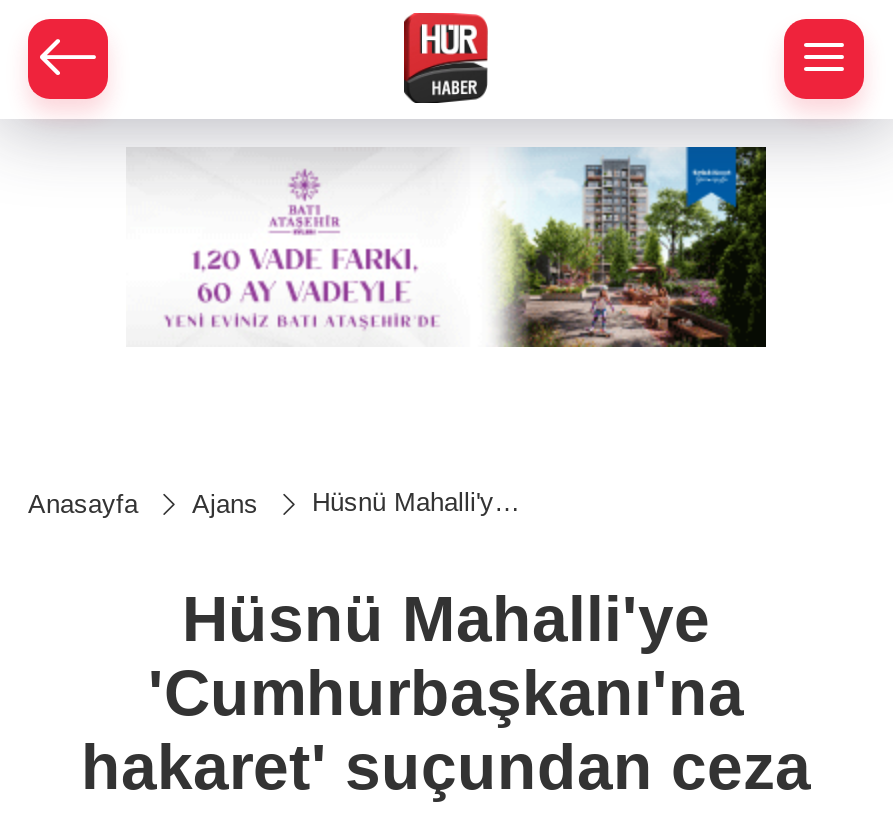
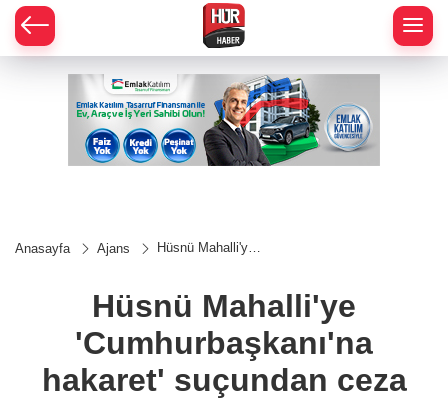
[136,145,768,349] [image] -> [68,70,384,170] [image]

